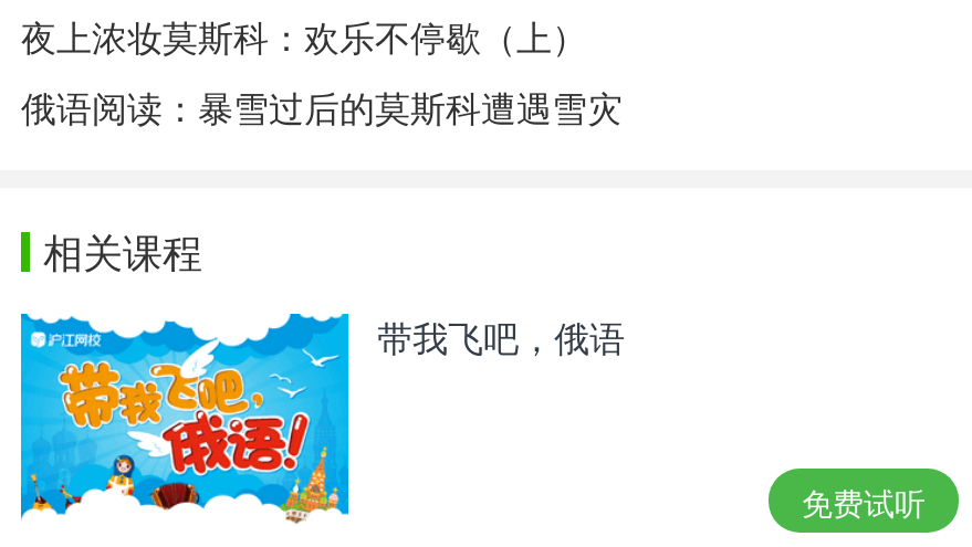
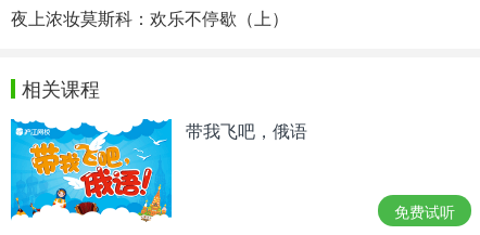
[21,82,623,133] 俄语阅读：暴雪过后的莫斯科遭遇雪灾 -> none

